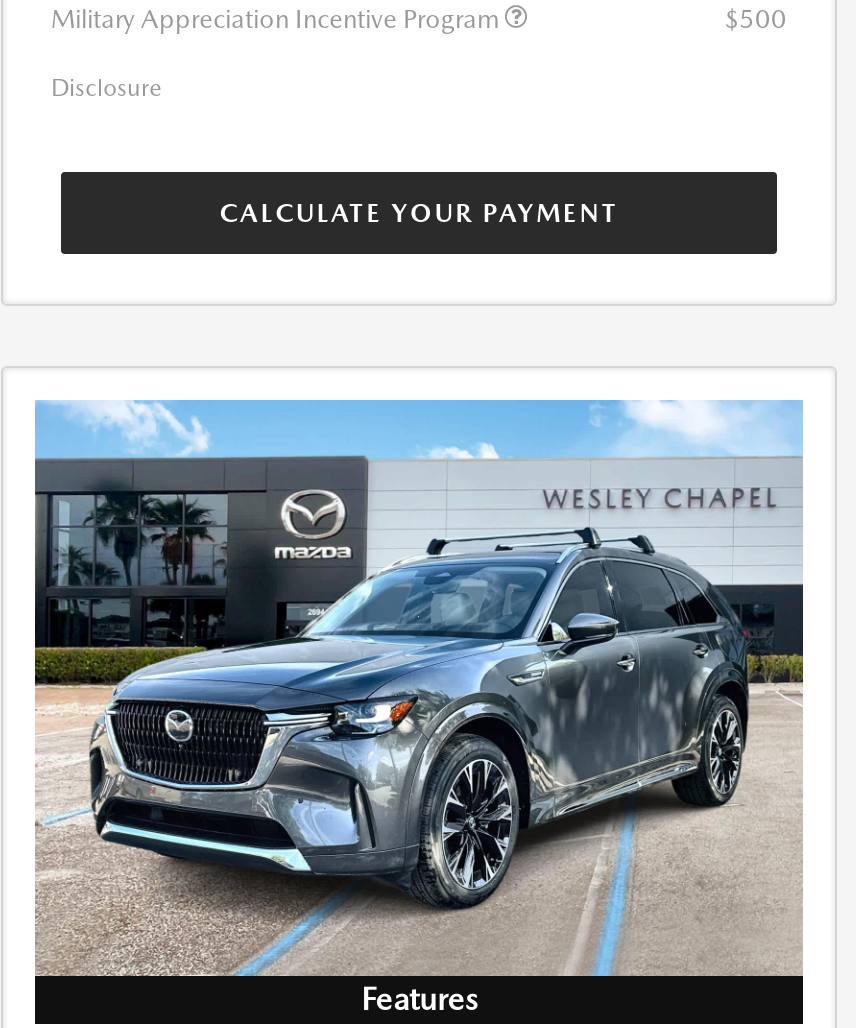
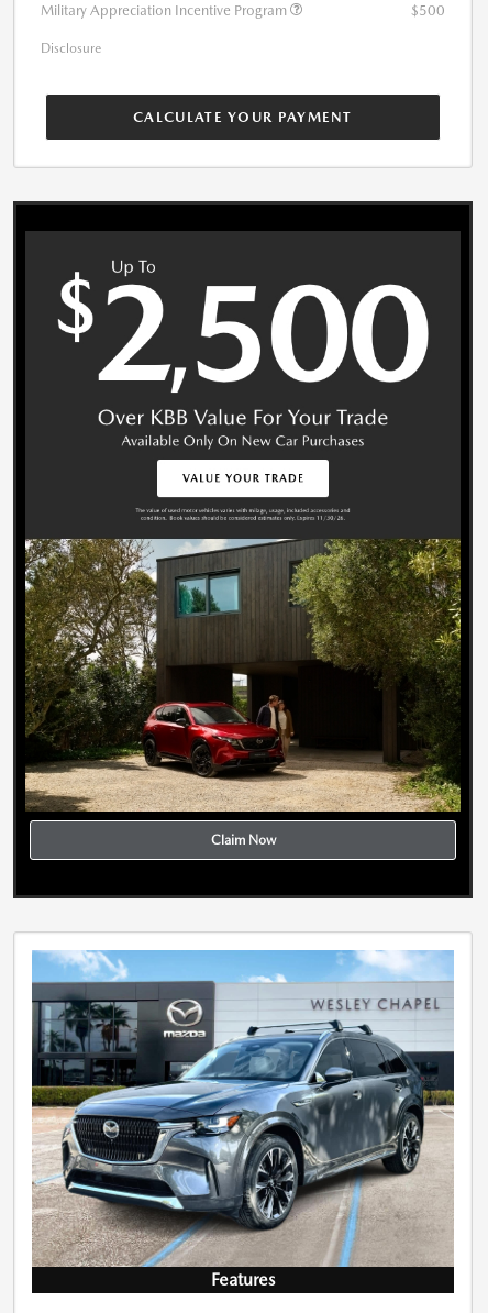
none -> [12,200,474,900] [image] | Claim Now

